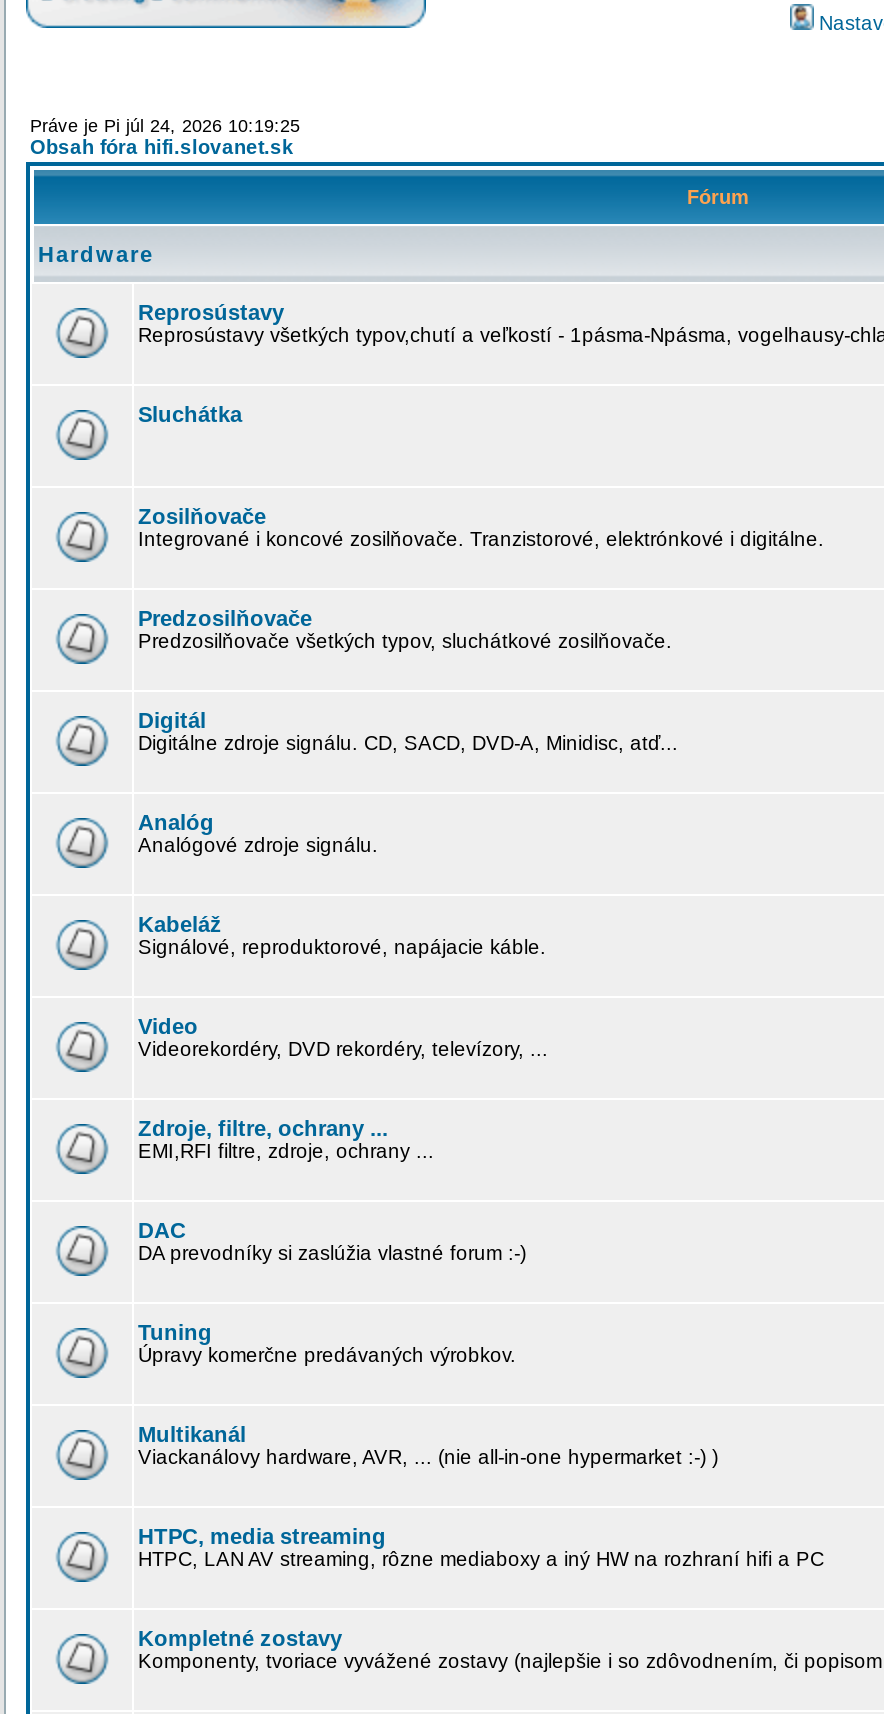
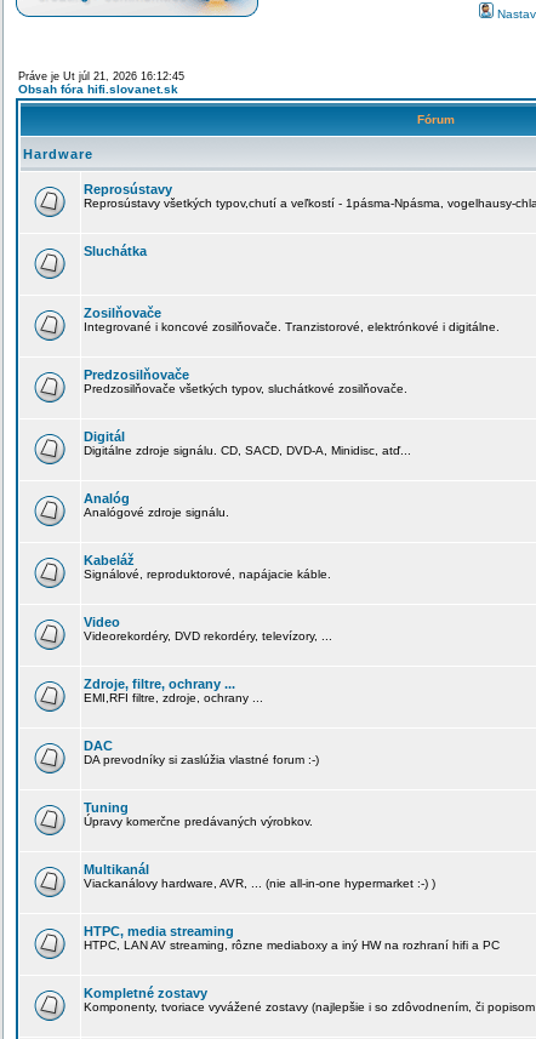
[30,116,300,136] Práve je Pi júl 24, 2026 10:19:25 -> [18,70,184,82] Práve je Ut júl 21, 2026 16:12:45

